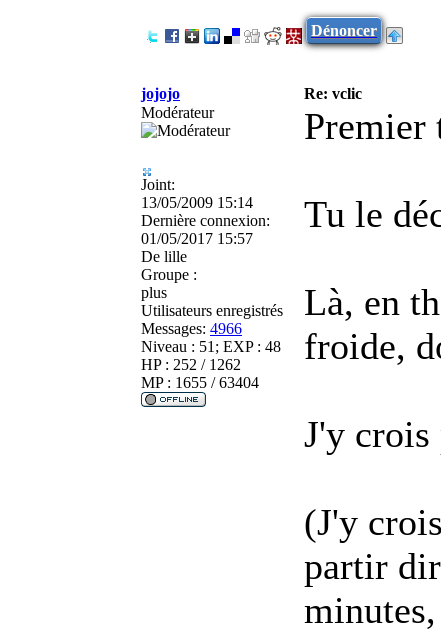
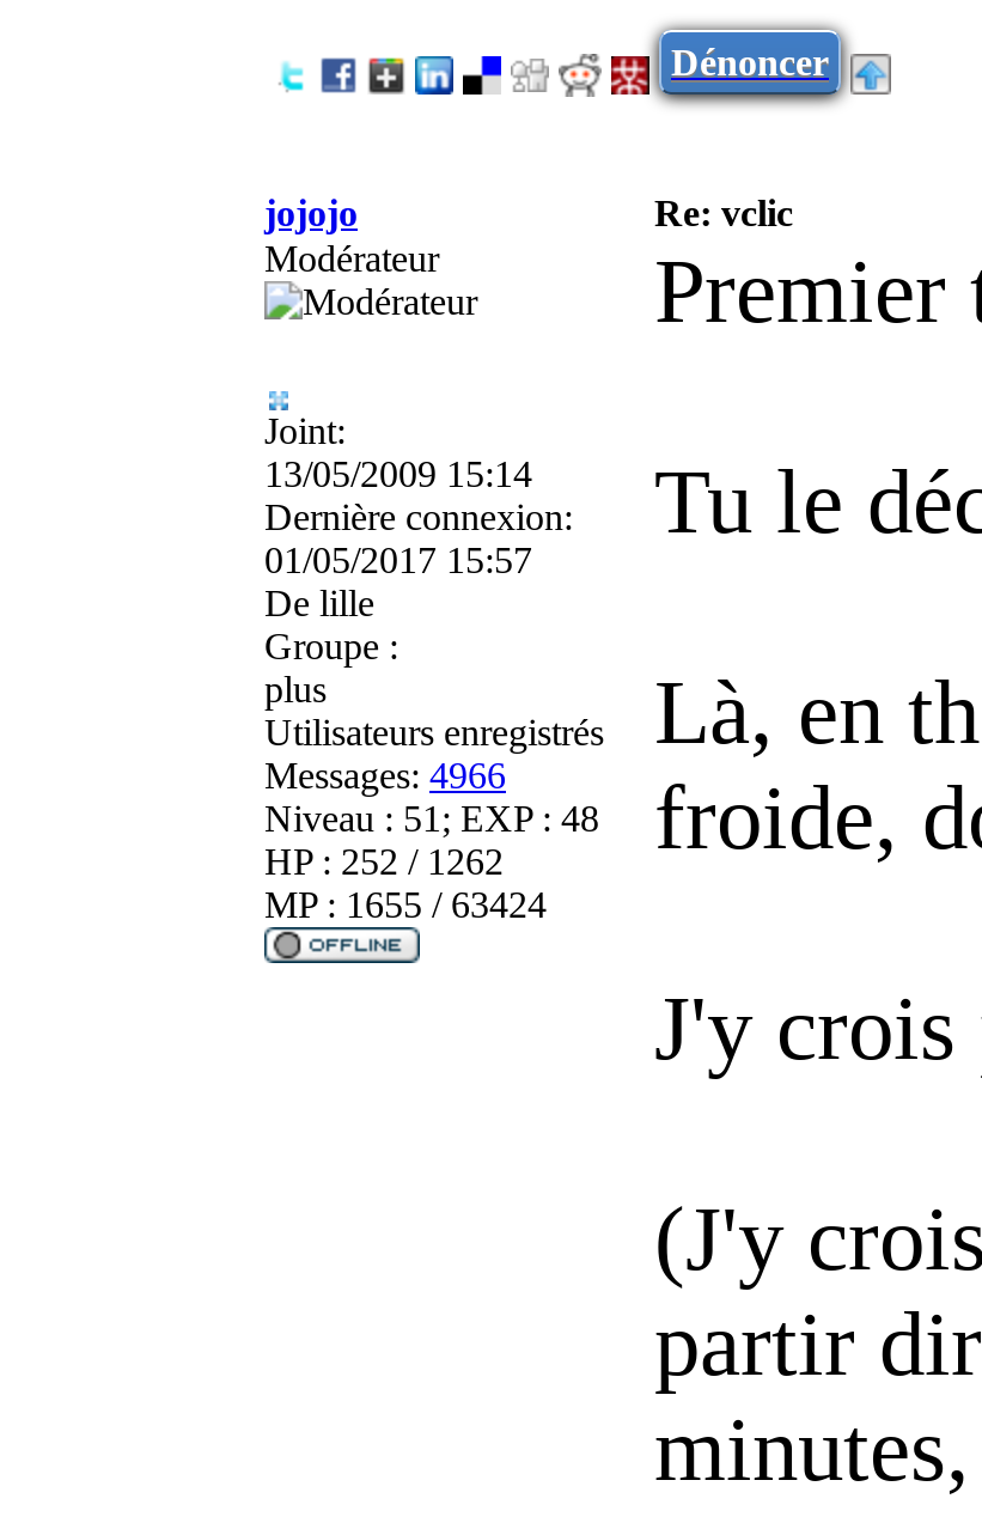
[141,374,259,391] MP : 1655 / 63404 -> [264,884,547,925] MP : 1655 / 63424

